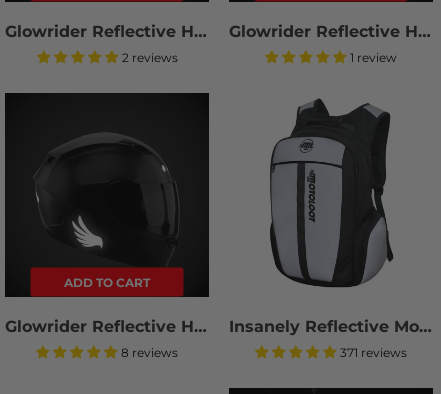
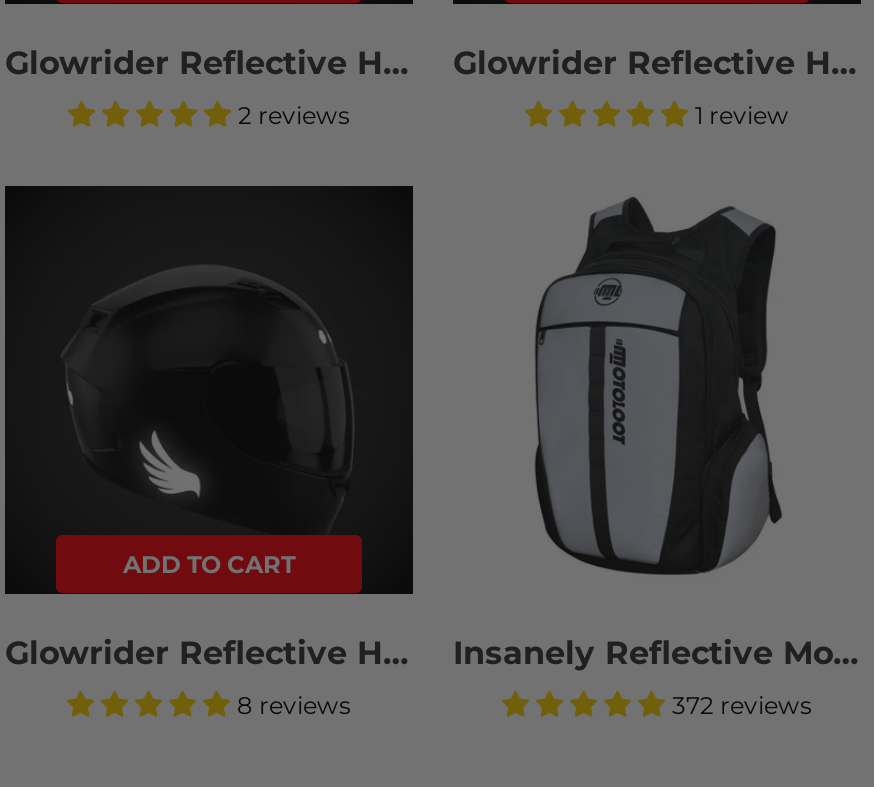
[340,345,407,360] 371 reviews -> [672,689,812,719] 372 reviews

